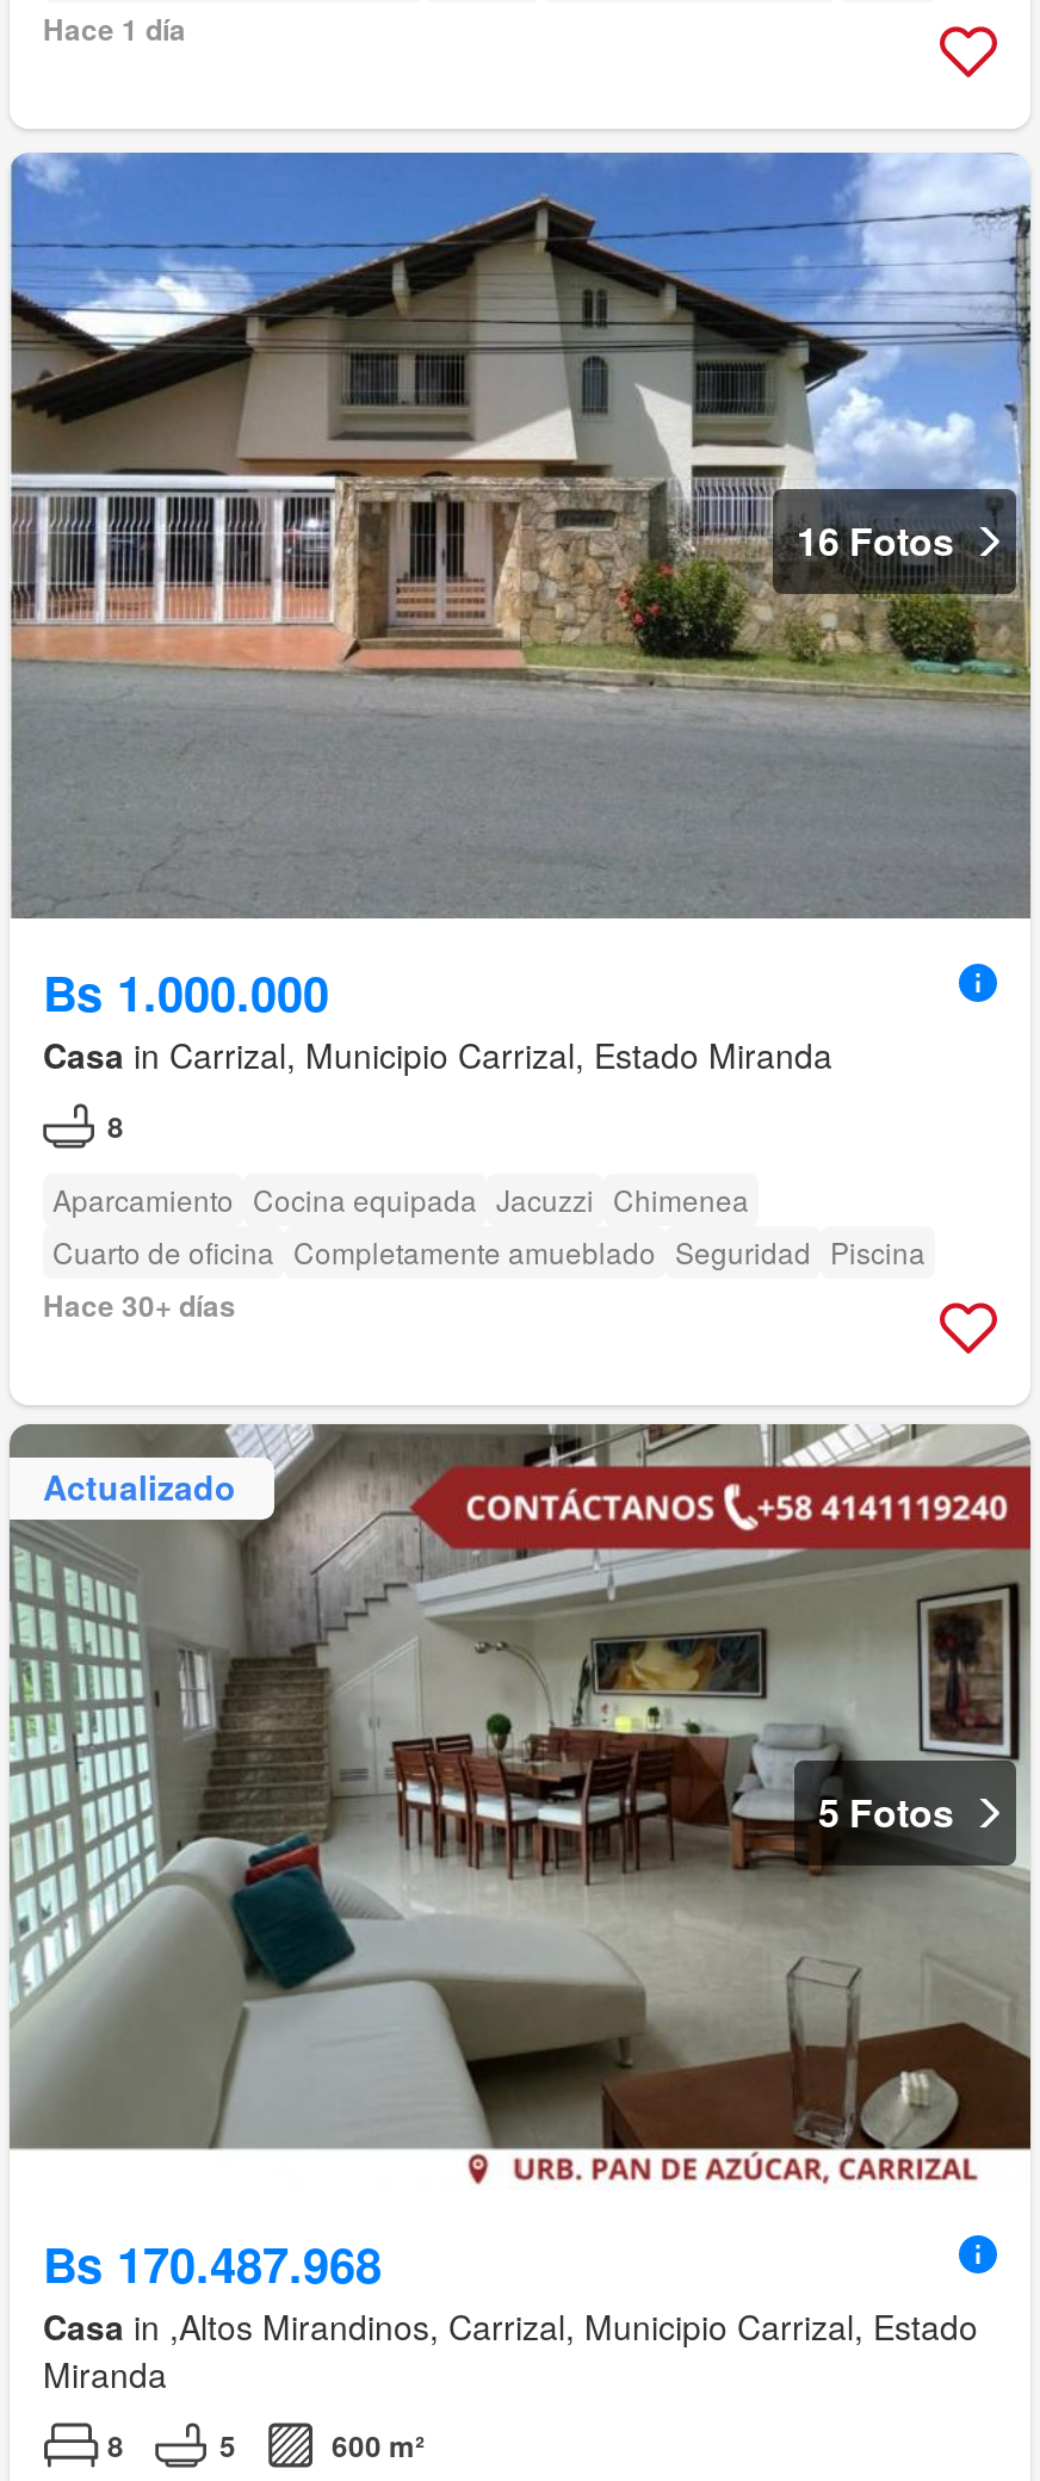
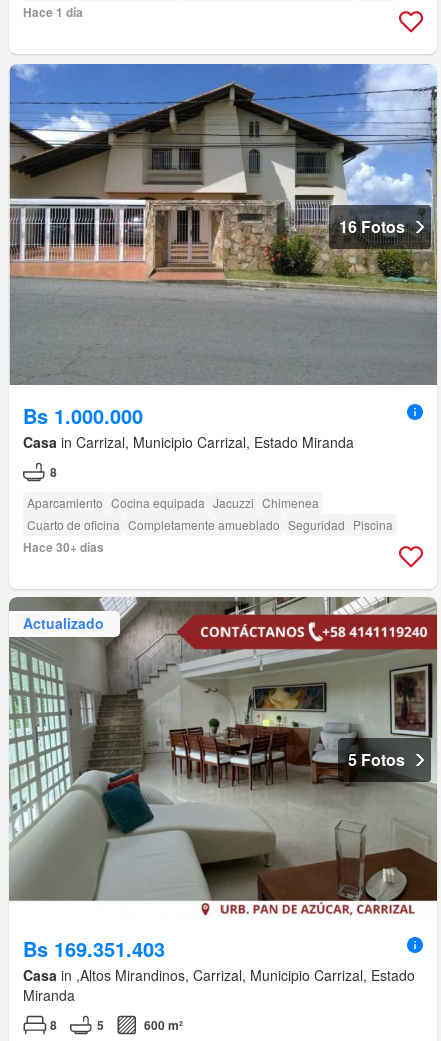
[43,2228,382,2297] Bs 170.487.968 -> [23,934,165,963] Bs 169.351.403

